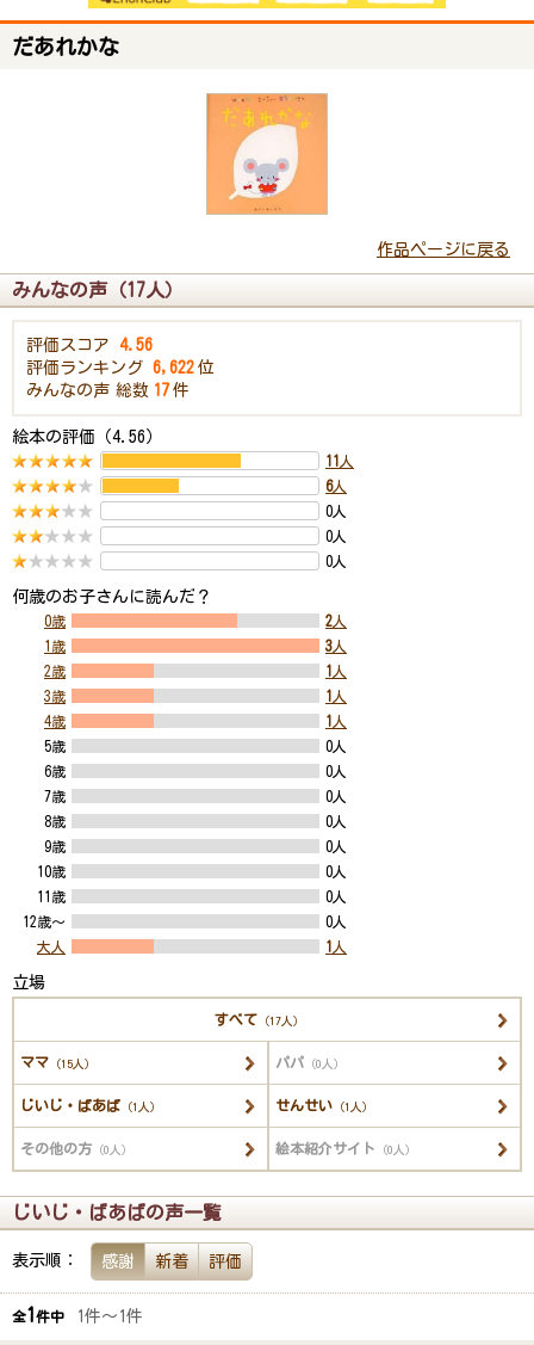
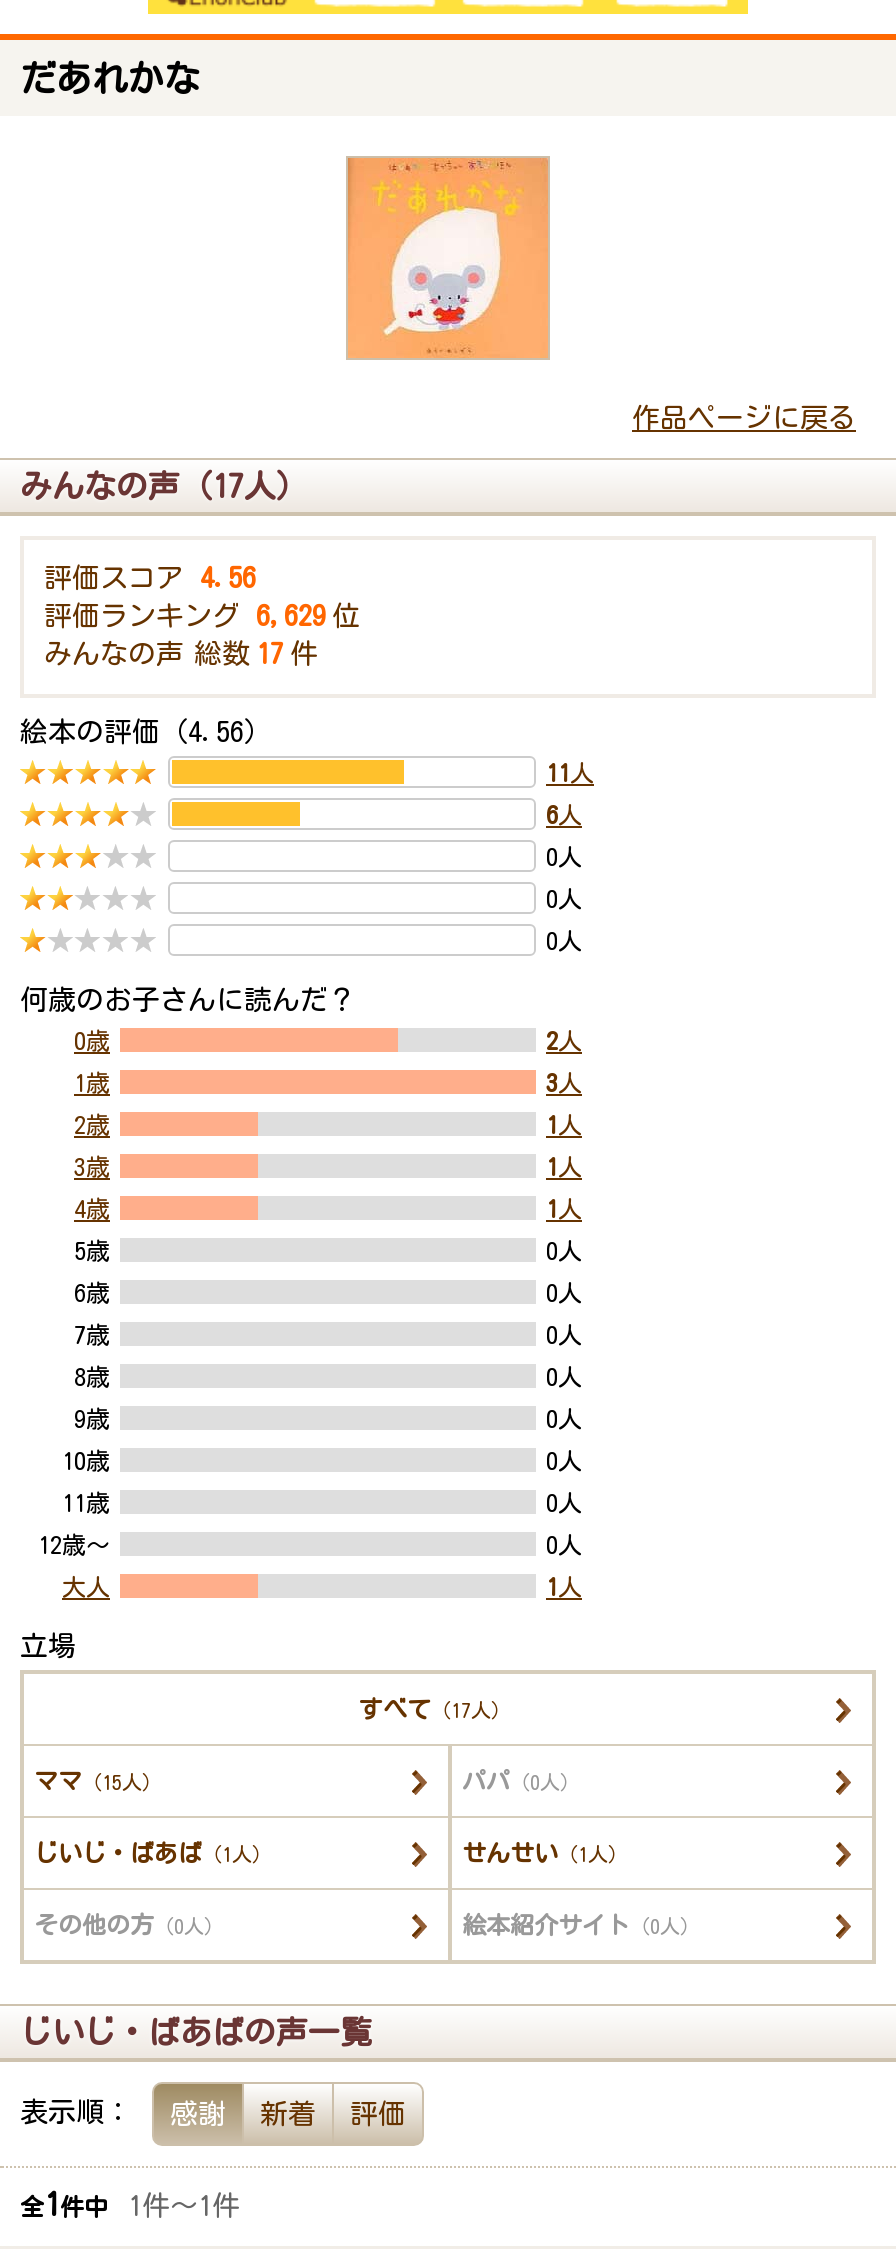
[26,359,215,376] 評価ランキング 6,622 位 -> [44,602,360,630] 評価ランキング 6,629 位

